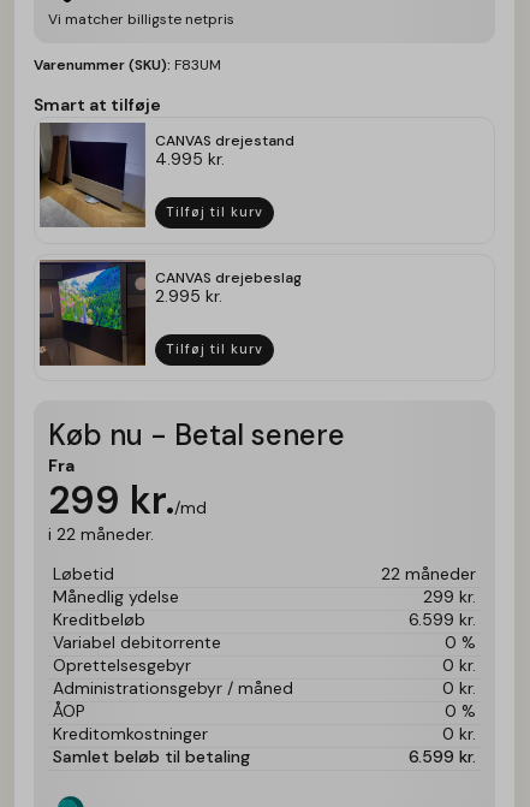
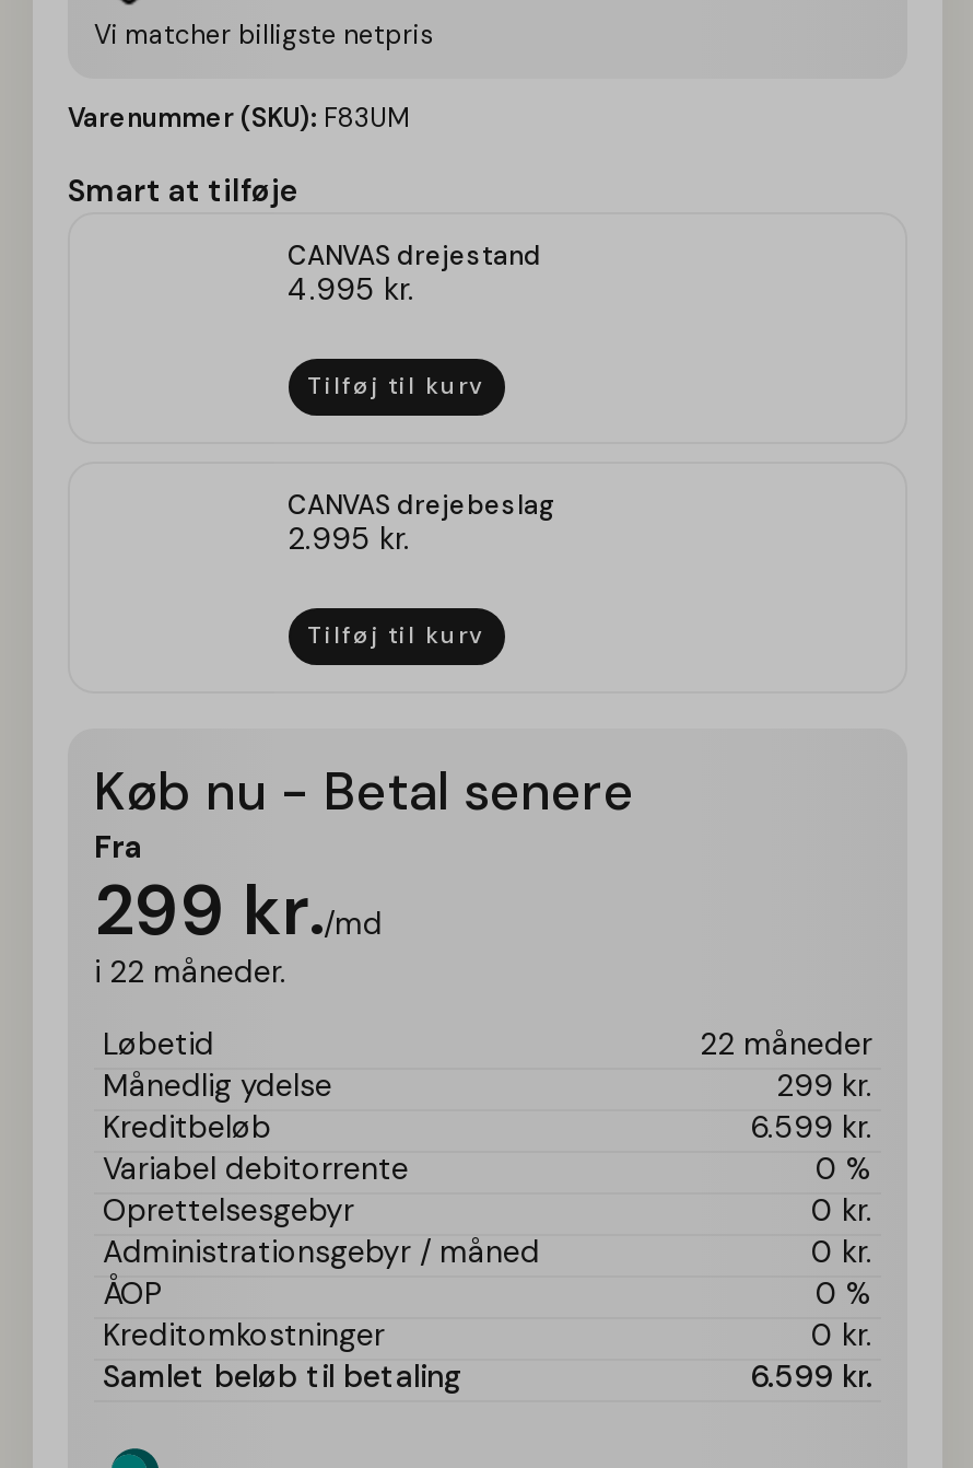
[38,121,147,229] [image] -> none
[38,259,147,367] [image] -> none

